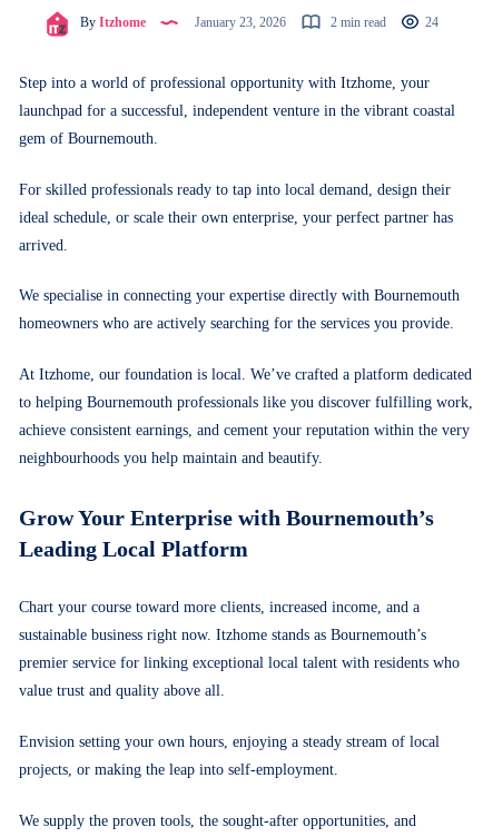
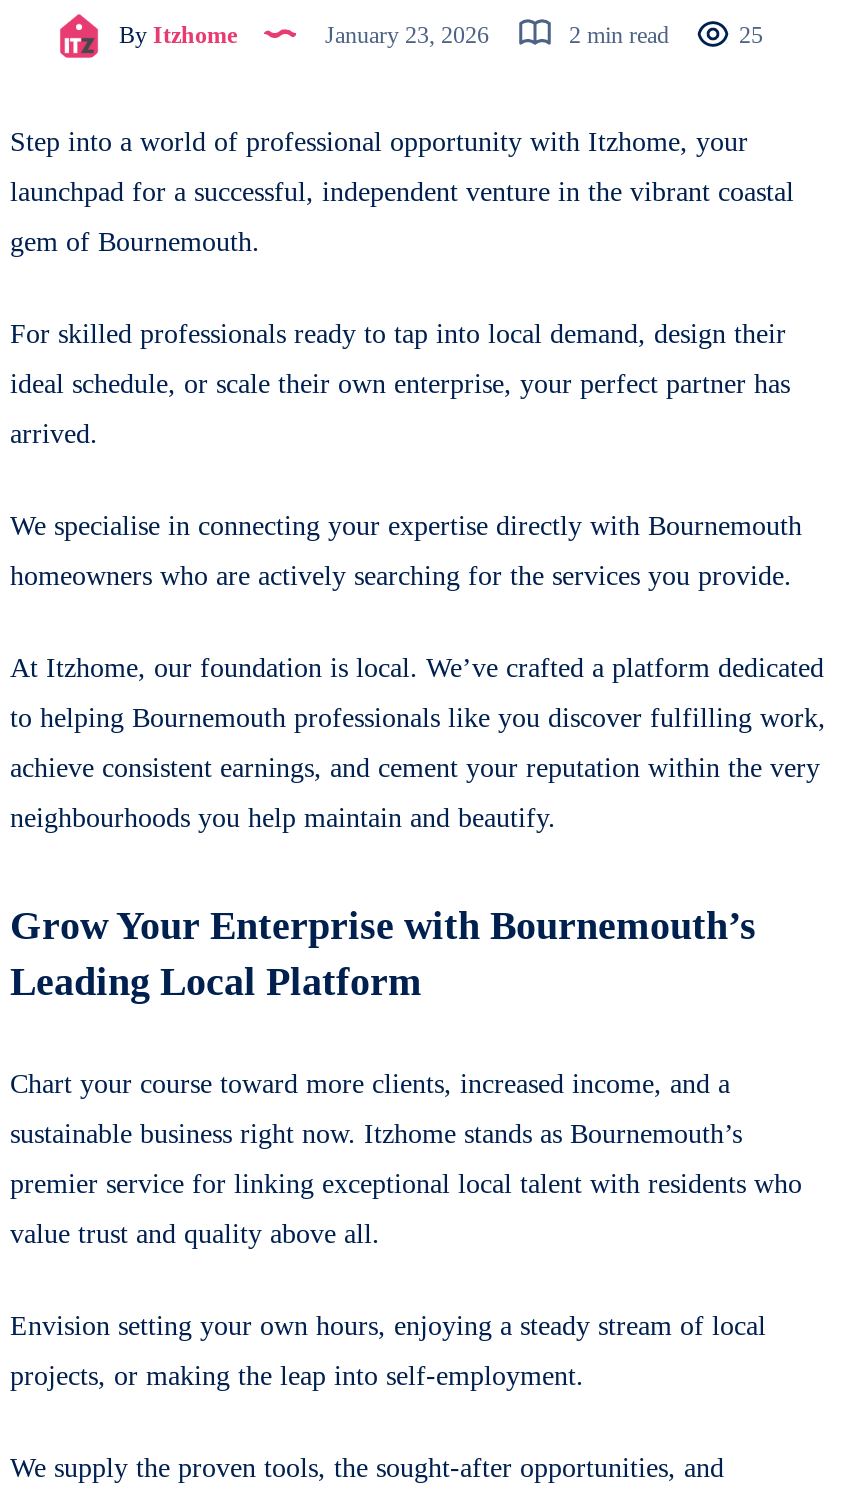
[421,15,438,30] 24 -> [733,20,763,48] 25

